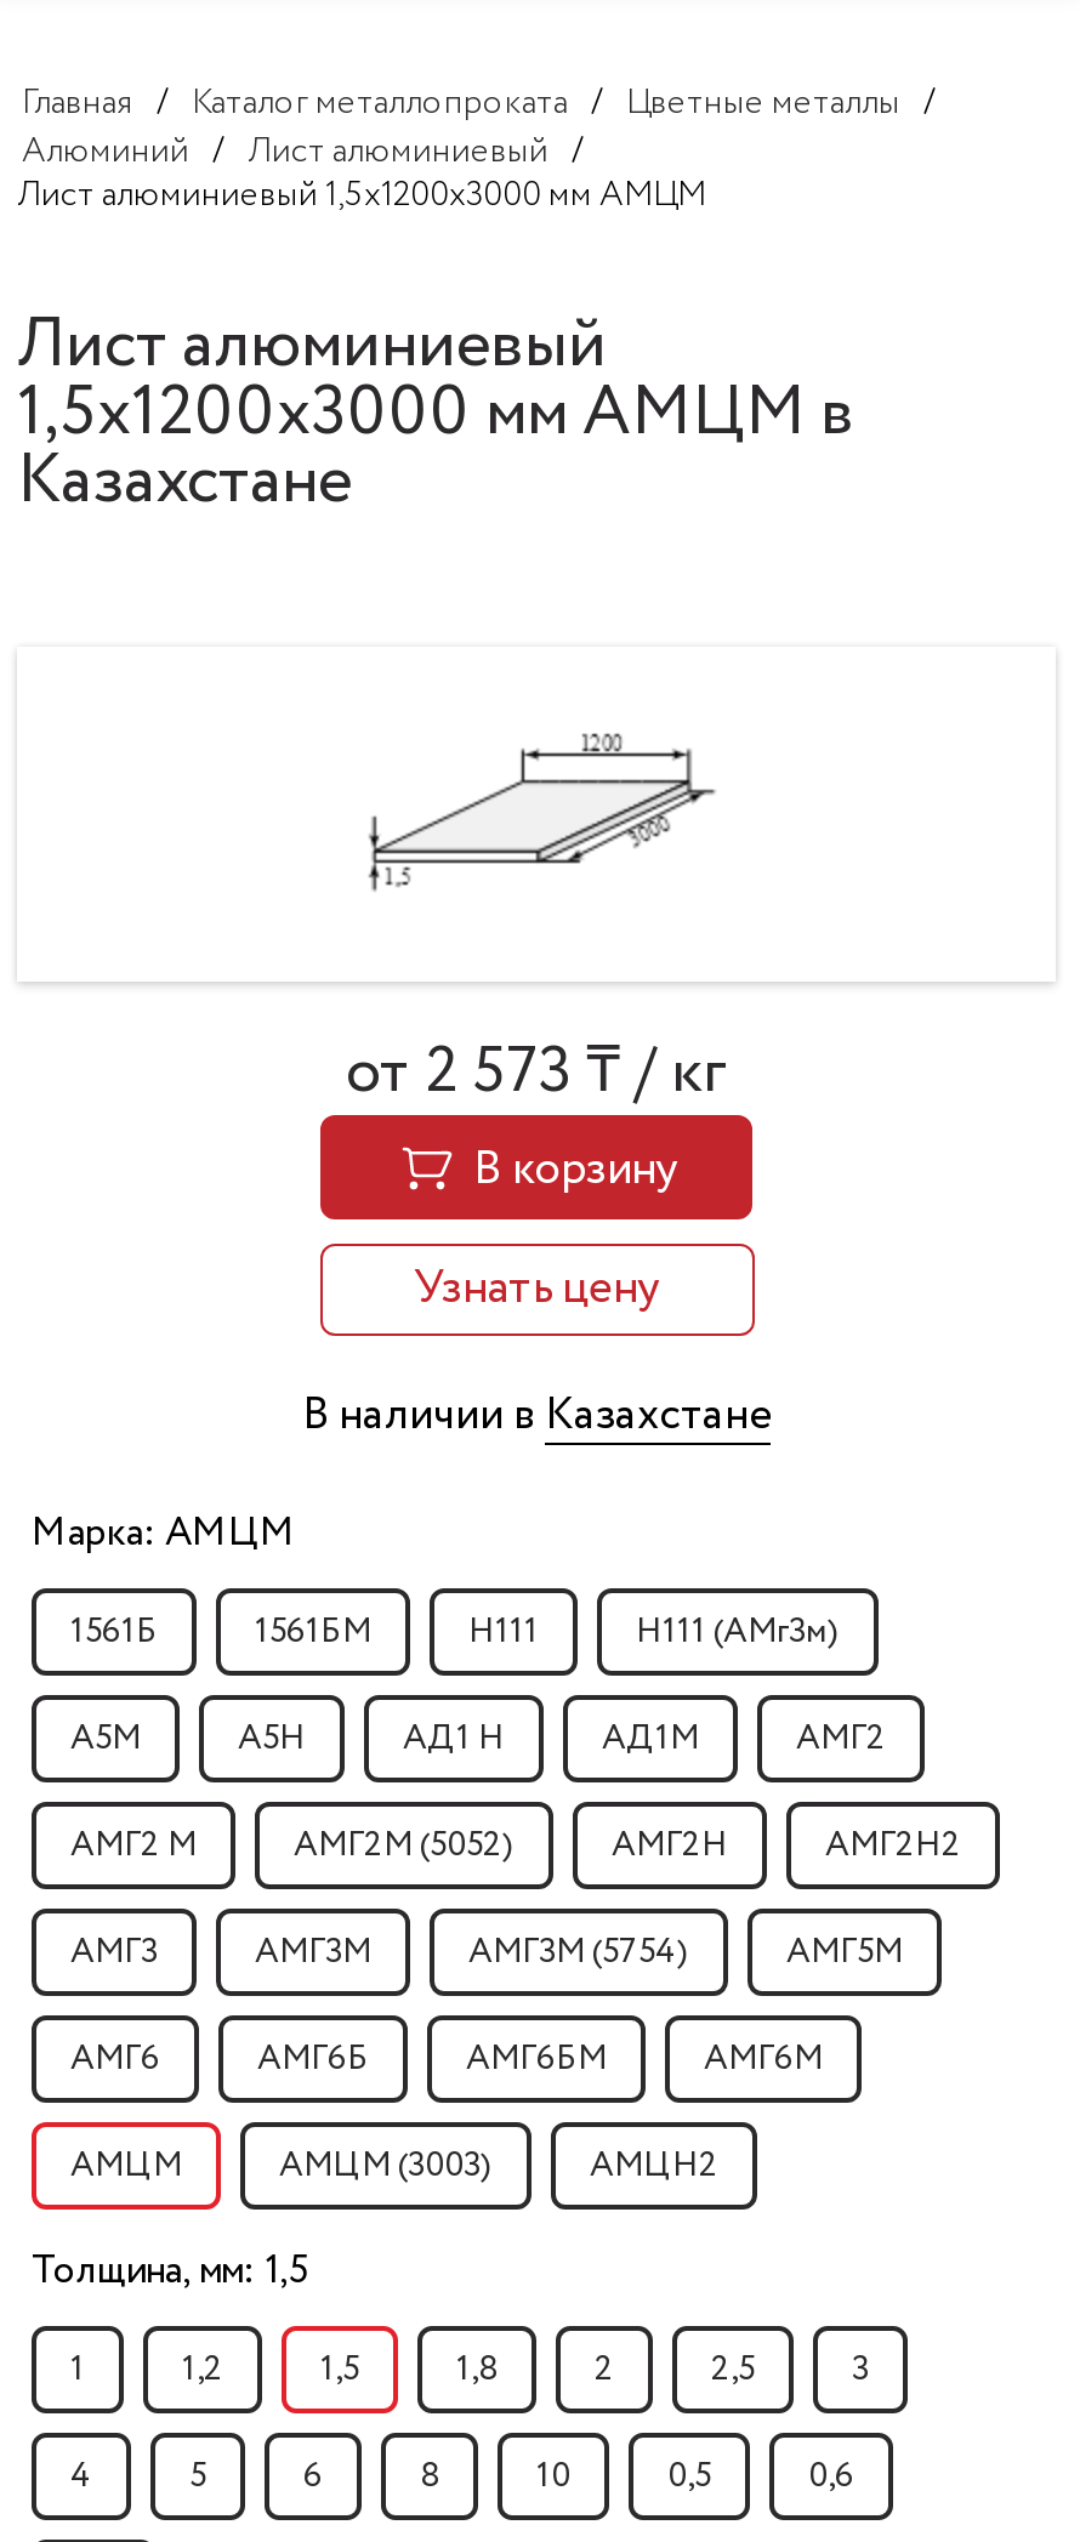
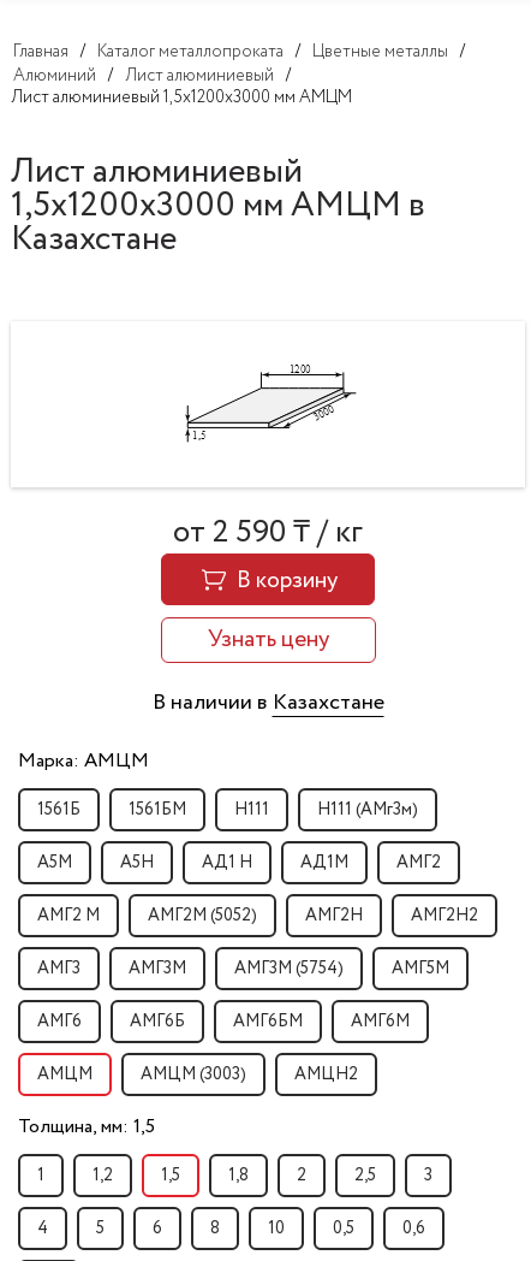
[346,1025,727,1120] от 2 573 ₸ / кг -> [173,509,363,556] от 2 590 ₸ / кг

